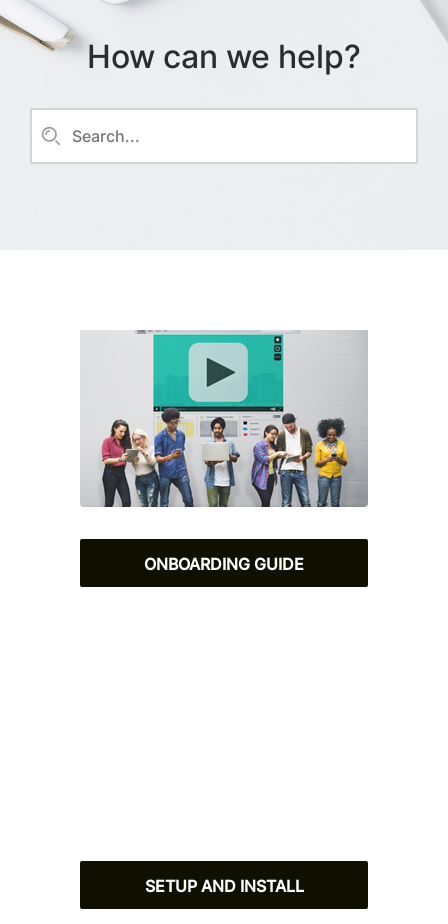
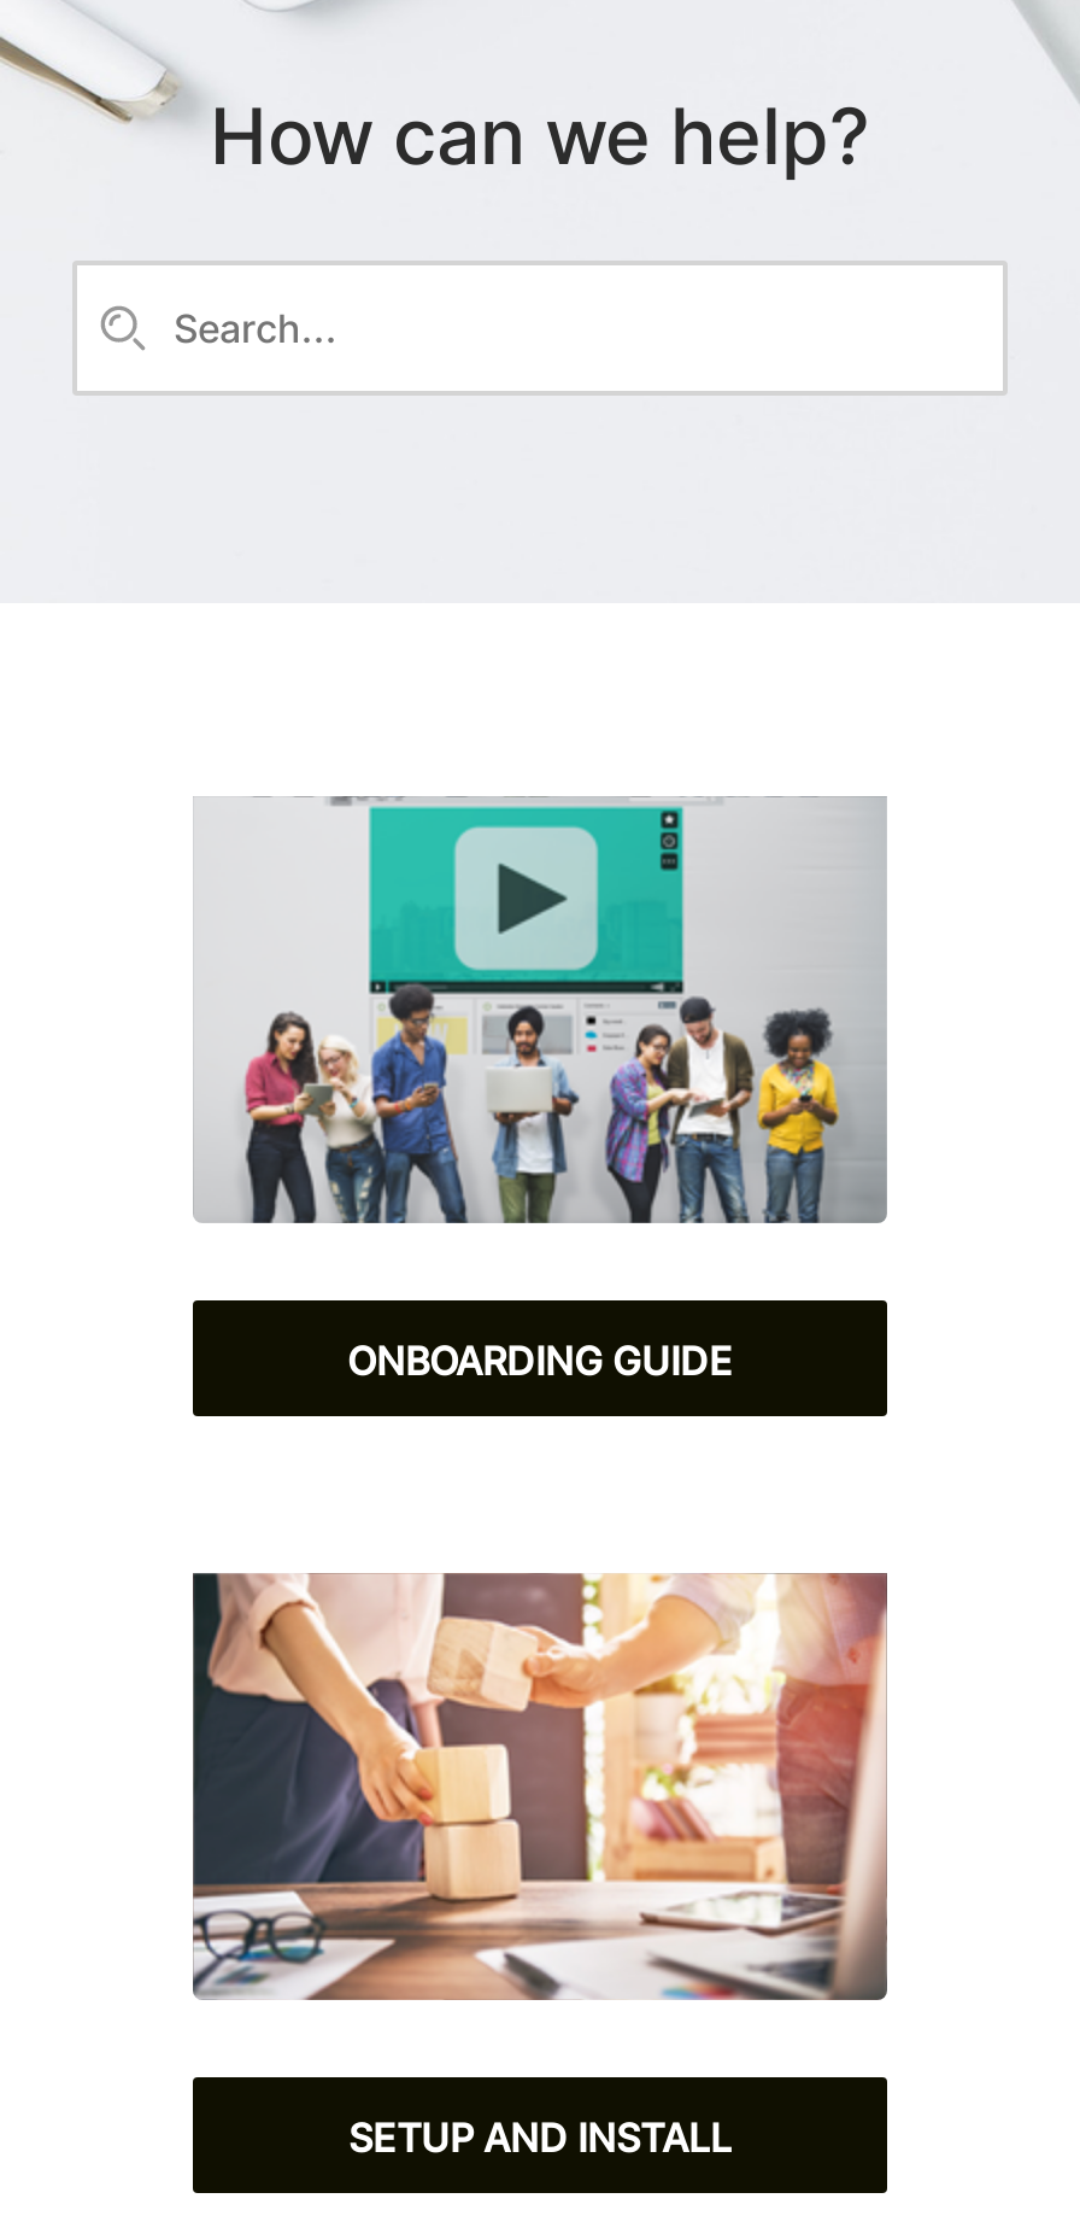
none -> [190,1571,890,2002] [image]

